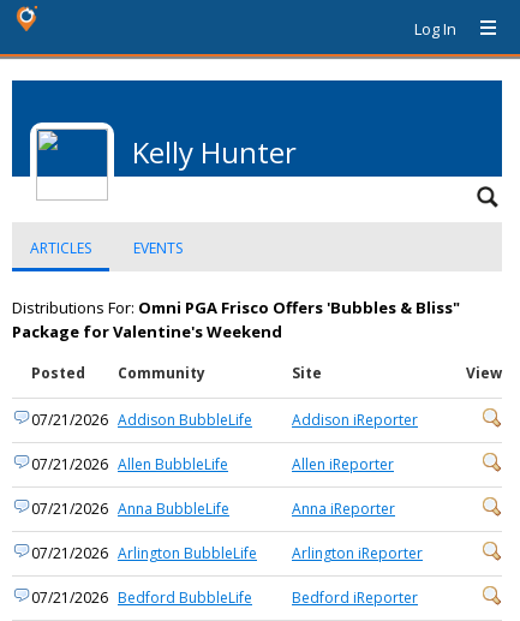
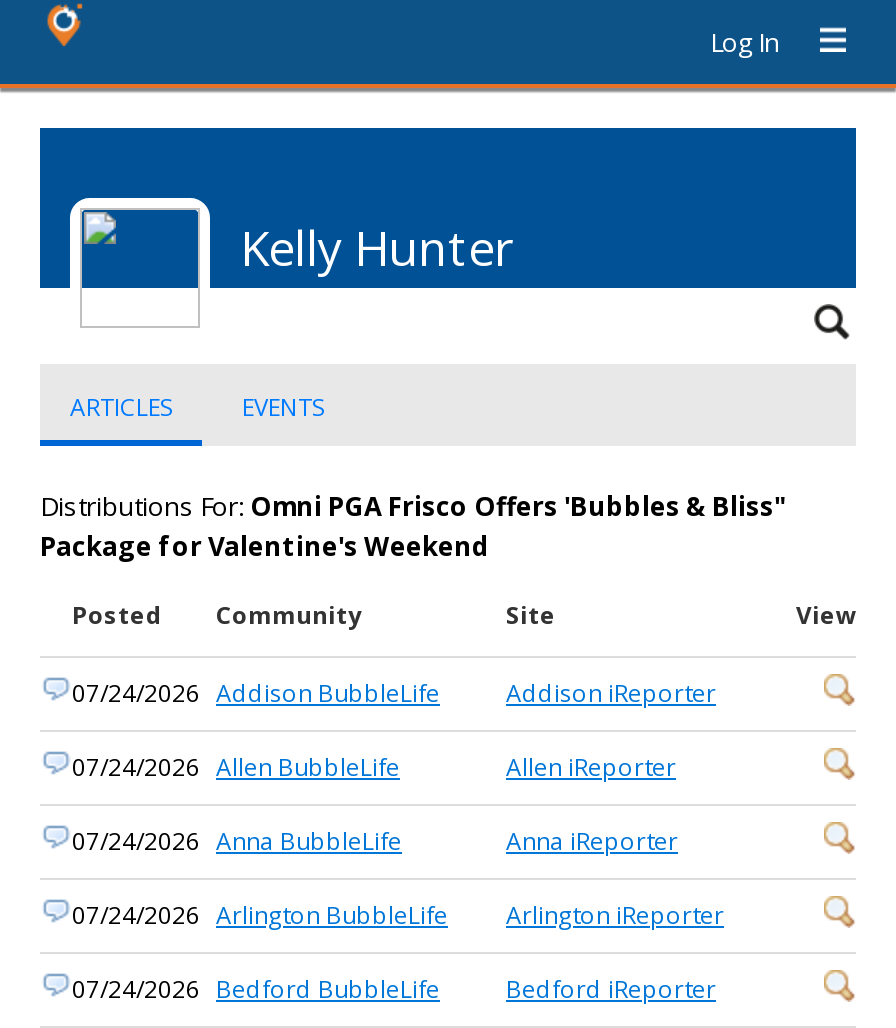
[31,410,252,430] 07/21/2026 Addison BubbleLife -> [72,676,440,710] 07/24/2026 Addison BubbleLife
[31,454,228,474] 07/21/2026 Allen BubbleLife -> [72,750,400,784] 07/24/2026 Allen BubbleLife
[31,498,229,519] 07/21/2026 Anna BubbleLife -> [72,824,402,858] 07/24/2026 Anna BubbleLife
[31,543,257,563] 07/21/2026 Arlington BubbleLife -> [72,898,448,932] 07/24/2026 Arlington BubbleLife
[31,587,252,608] 07/21/2026 Bedford BubbleLife -> [72,972,440,1006] 07/24/2026 Bedford BubbleLife

